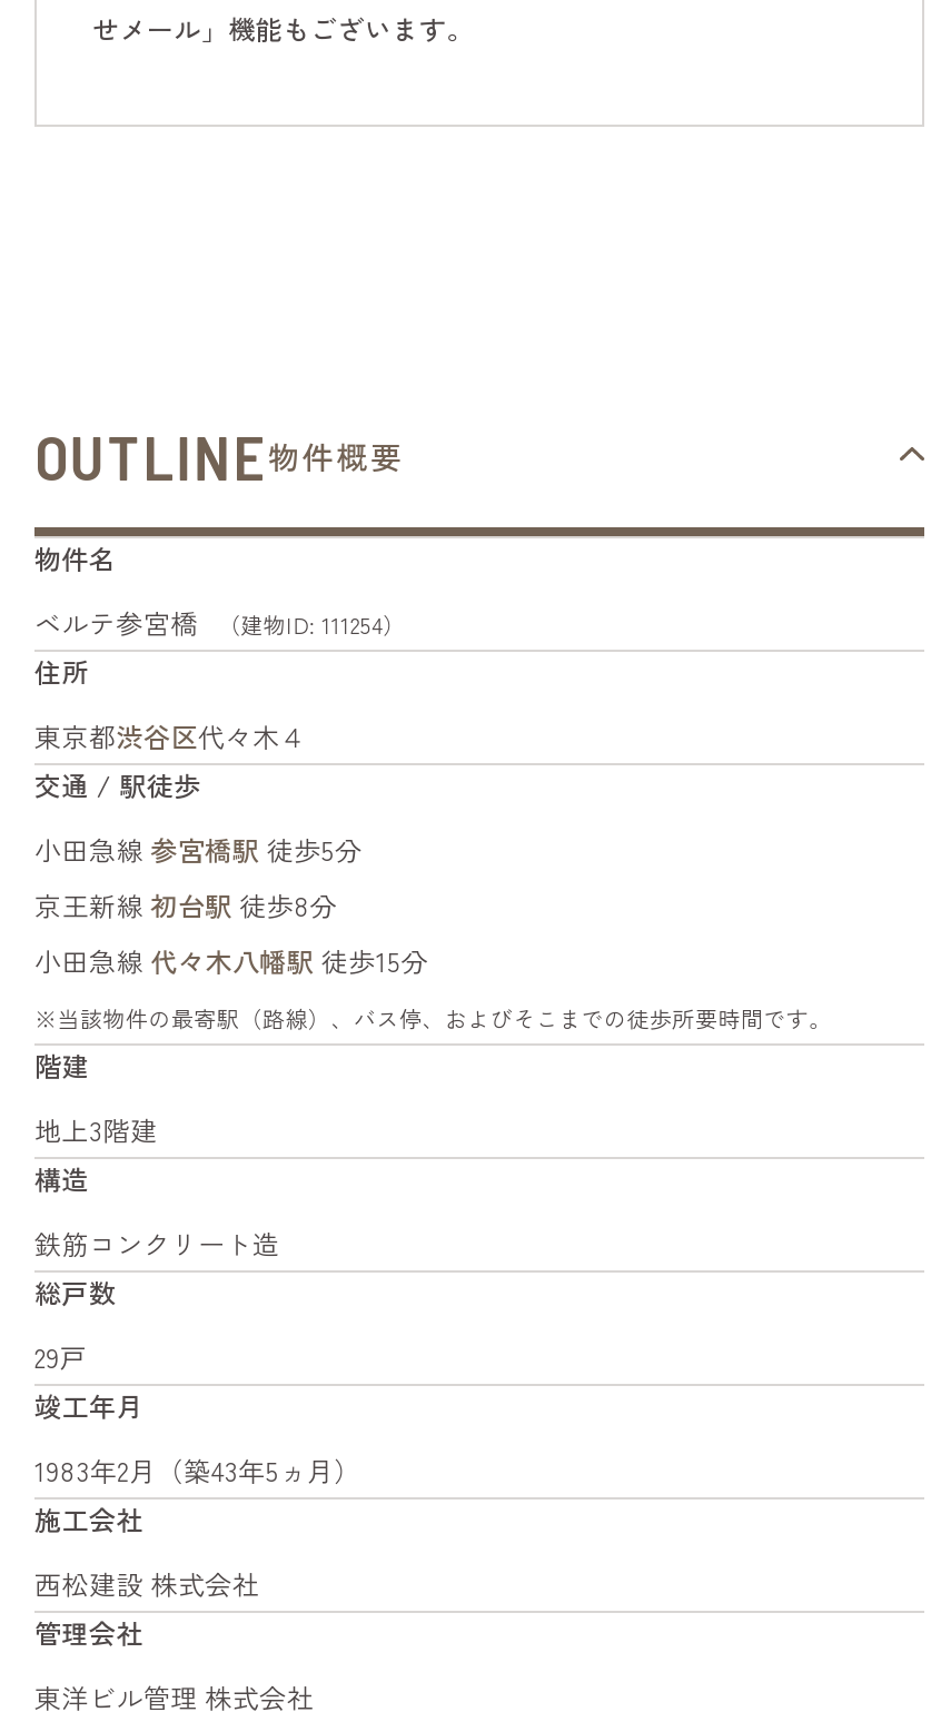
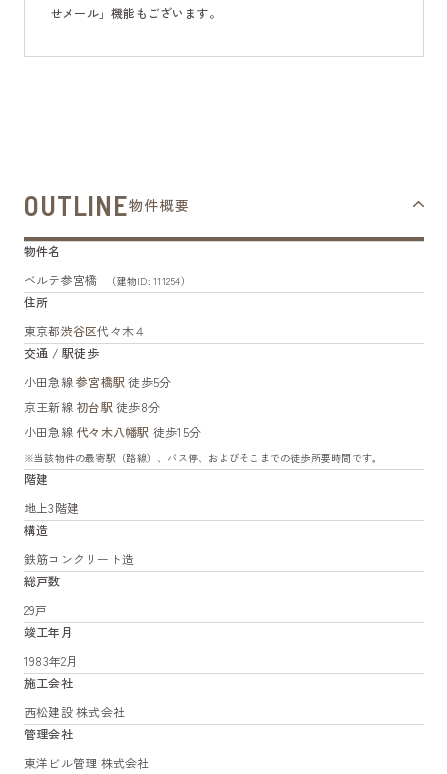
[34,1451,361,1488] 1983年2月（築43年5ヵ月） -> [24,652,79,669] 1983年2月

